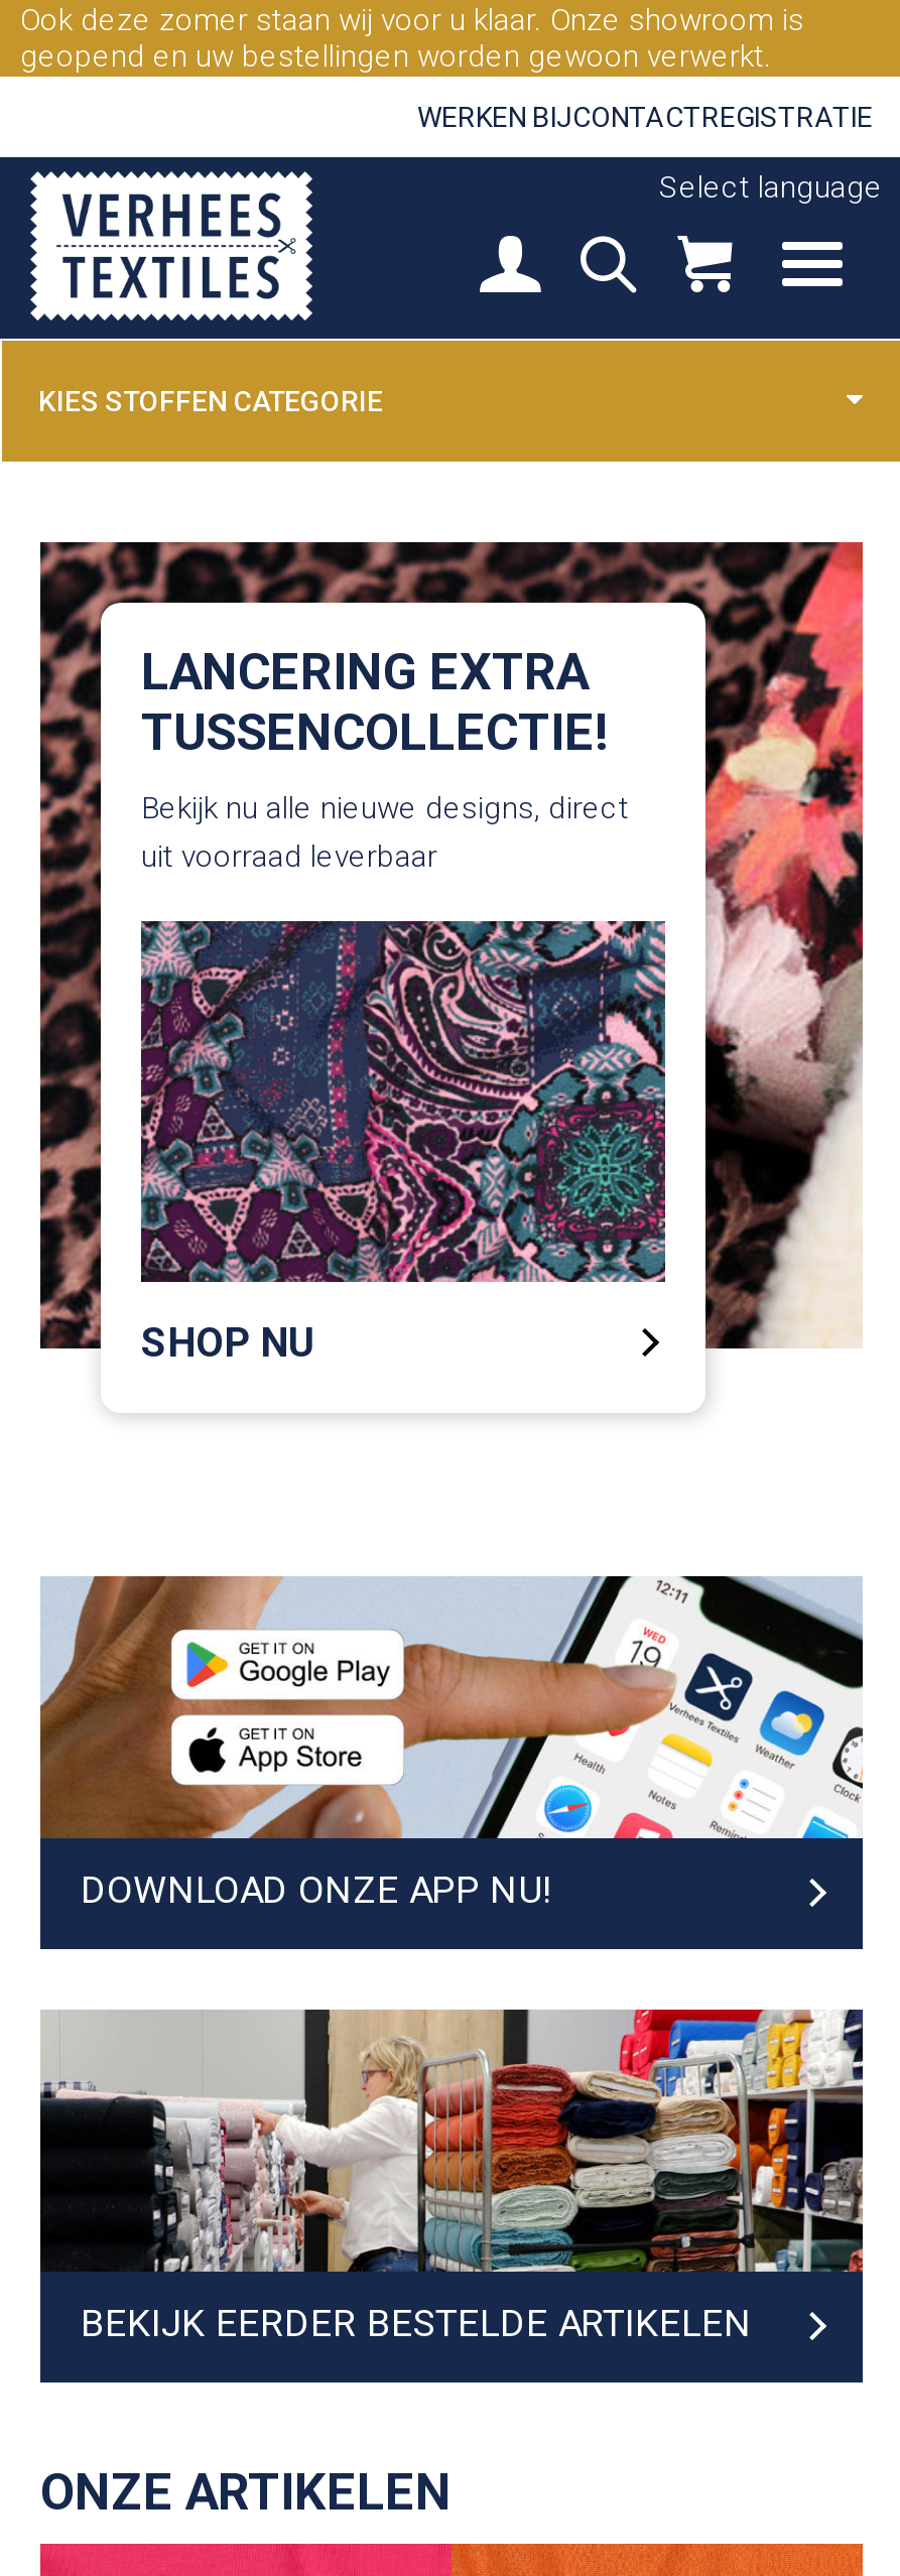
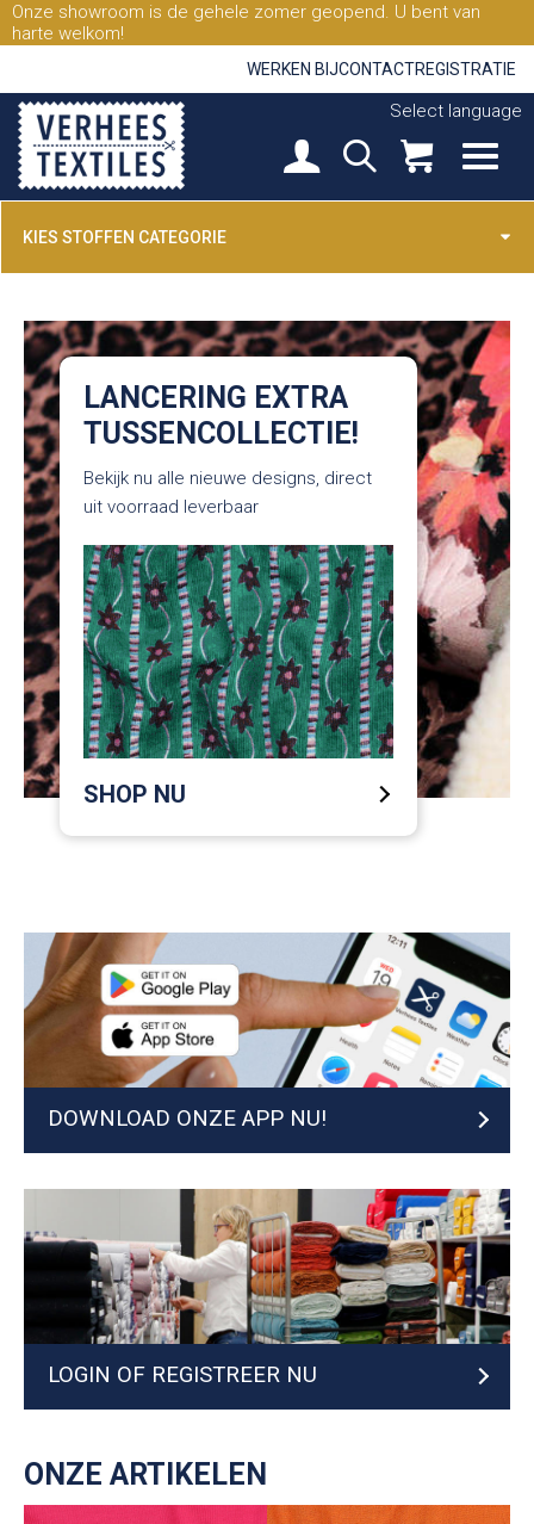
[20,2,804,74] Ook deze zomer staan wij voor u klaar. Onze showroom is | geopend en uw bestellingen worden gewoon verwerkt. -> [12,1,480,44] Onze showroom is de gehele zomer geopend. U bent van | harte welkom!
[139,919,667,1284] [image] -> [82,544,395,760] [image]
[81,2301,752,2346] BEKIJK EERDER BESTELDE ARTIKELEN -> [48,1362,317,1388] LOGIN OF REGISTREER NU

